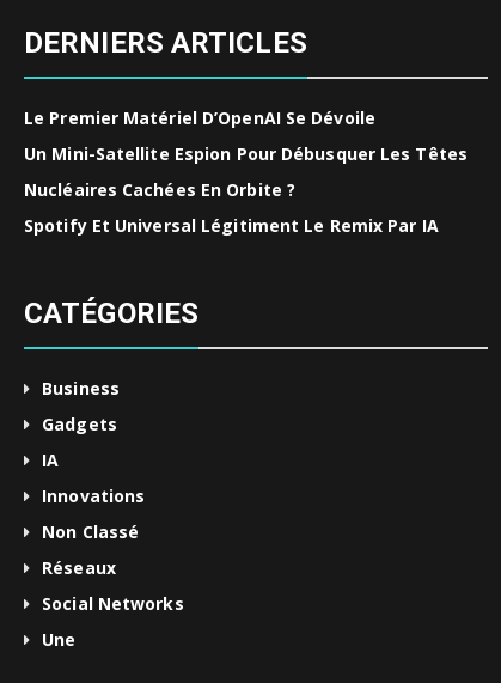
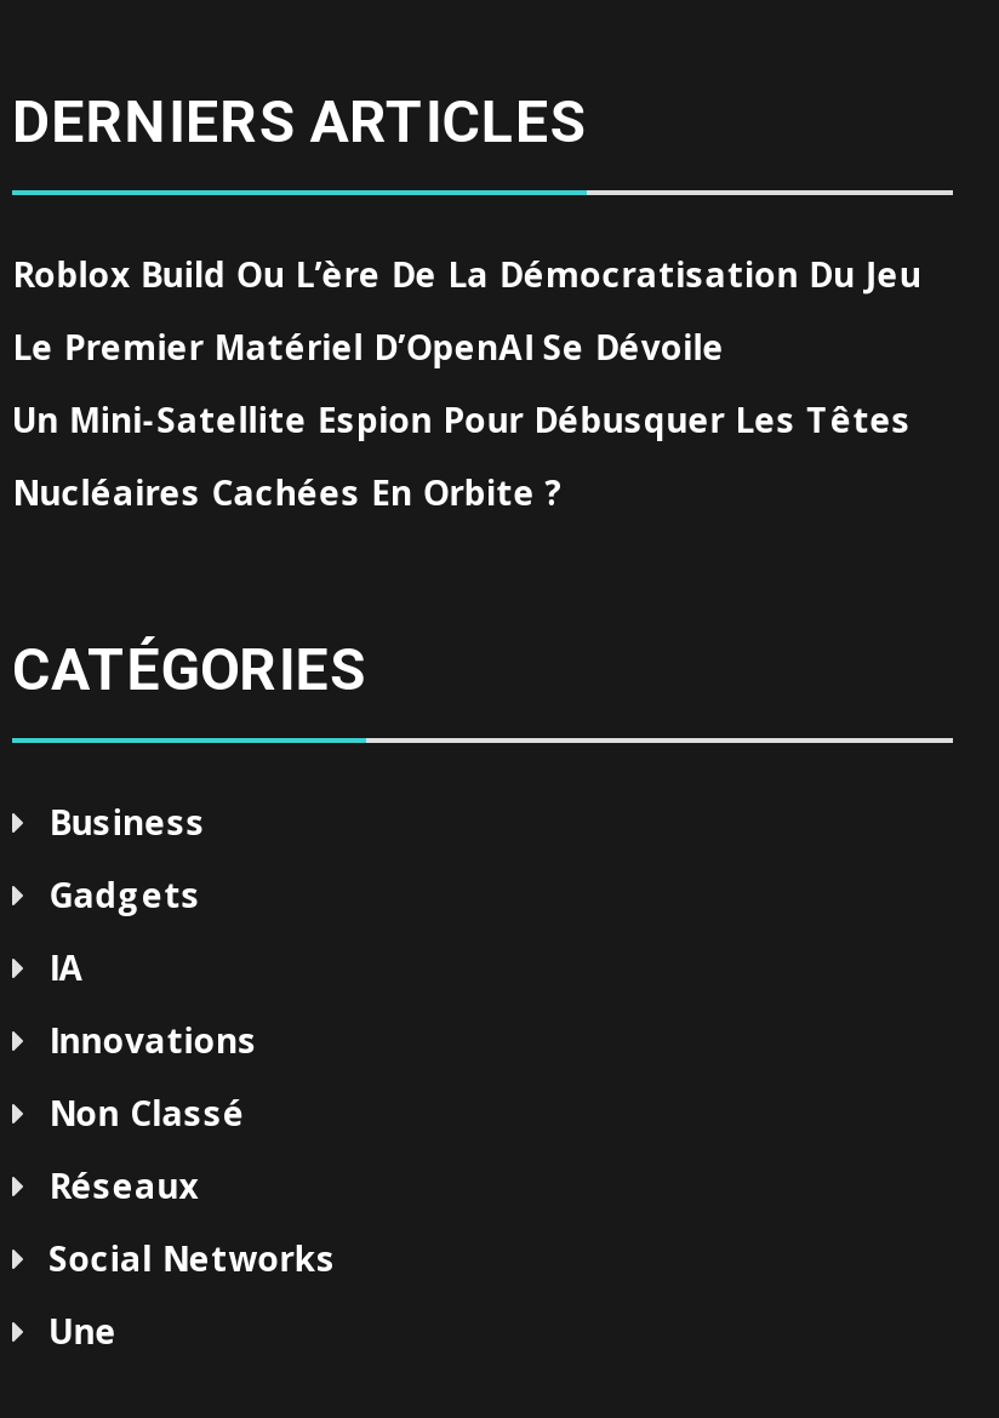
none -> [12,251,921,297] Roblox Build Ou L’ère De La Démocratisation Du Jeu
moved [24,106,467,201] -> [12,324,911,515]: Le Premier Matériel D’OpenAI Se Dévoile | Un Mini-Satellite Espion Pour Débusquer Les Têtes | Nucléaires Cachées En Orbite ?
[24,214,438,237] Spotify Et Universal Légitiment Le Remix Par IA -> none

